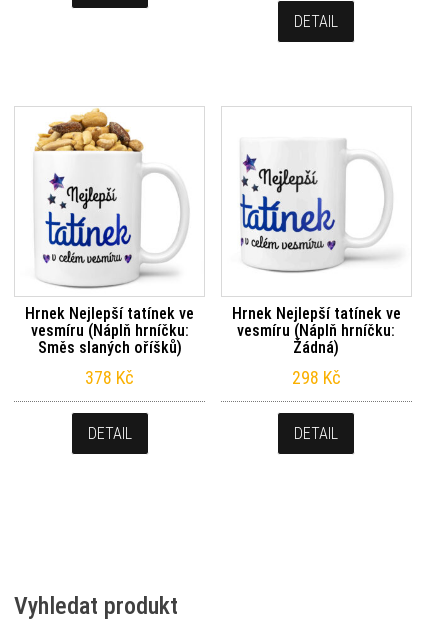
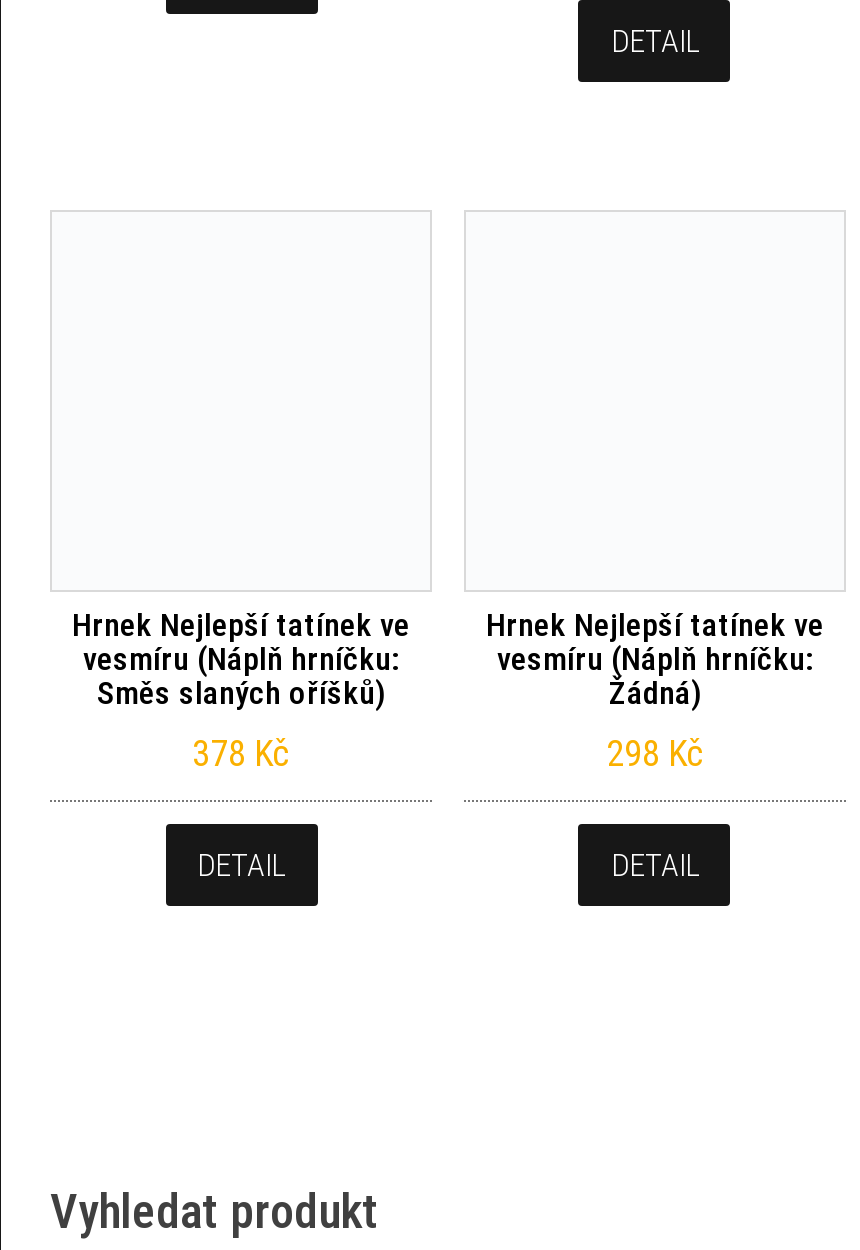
[34,108,189,289] [image] -> none
[239,139,392,273] [image] -> none

